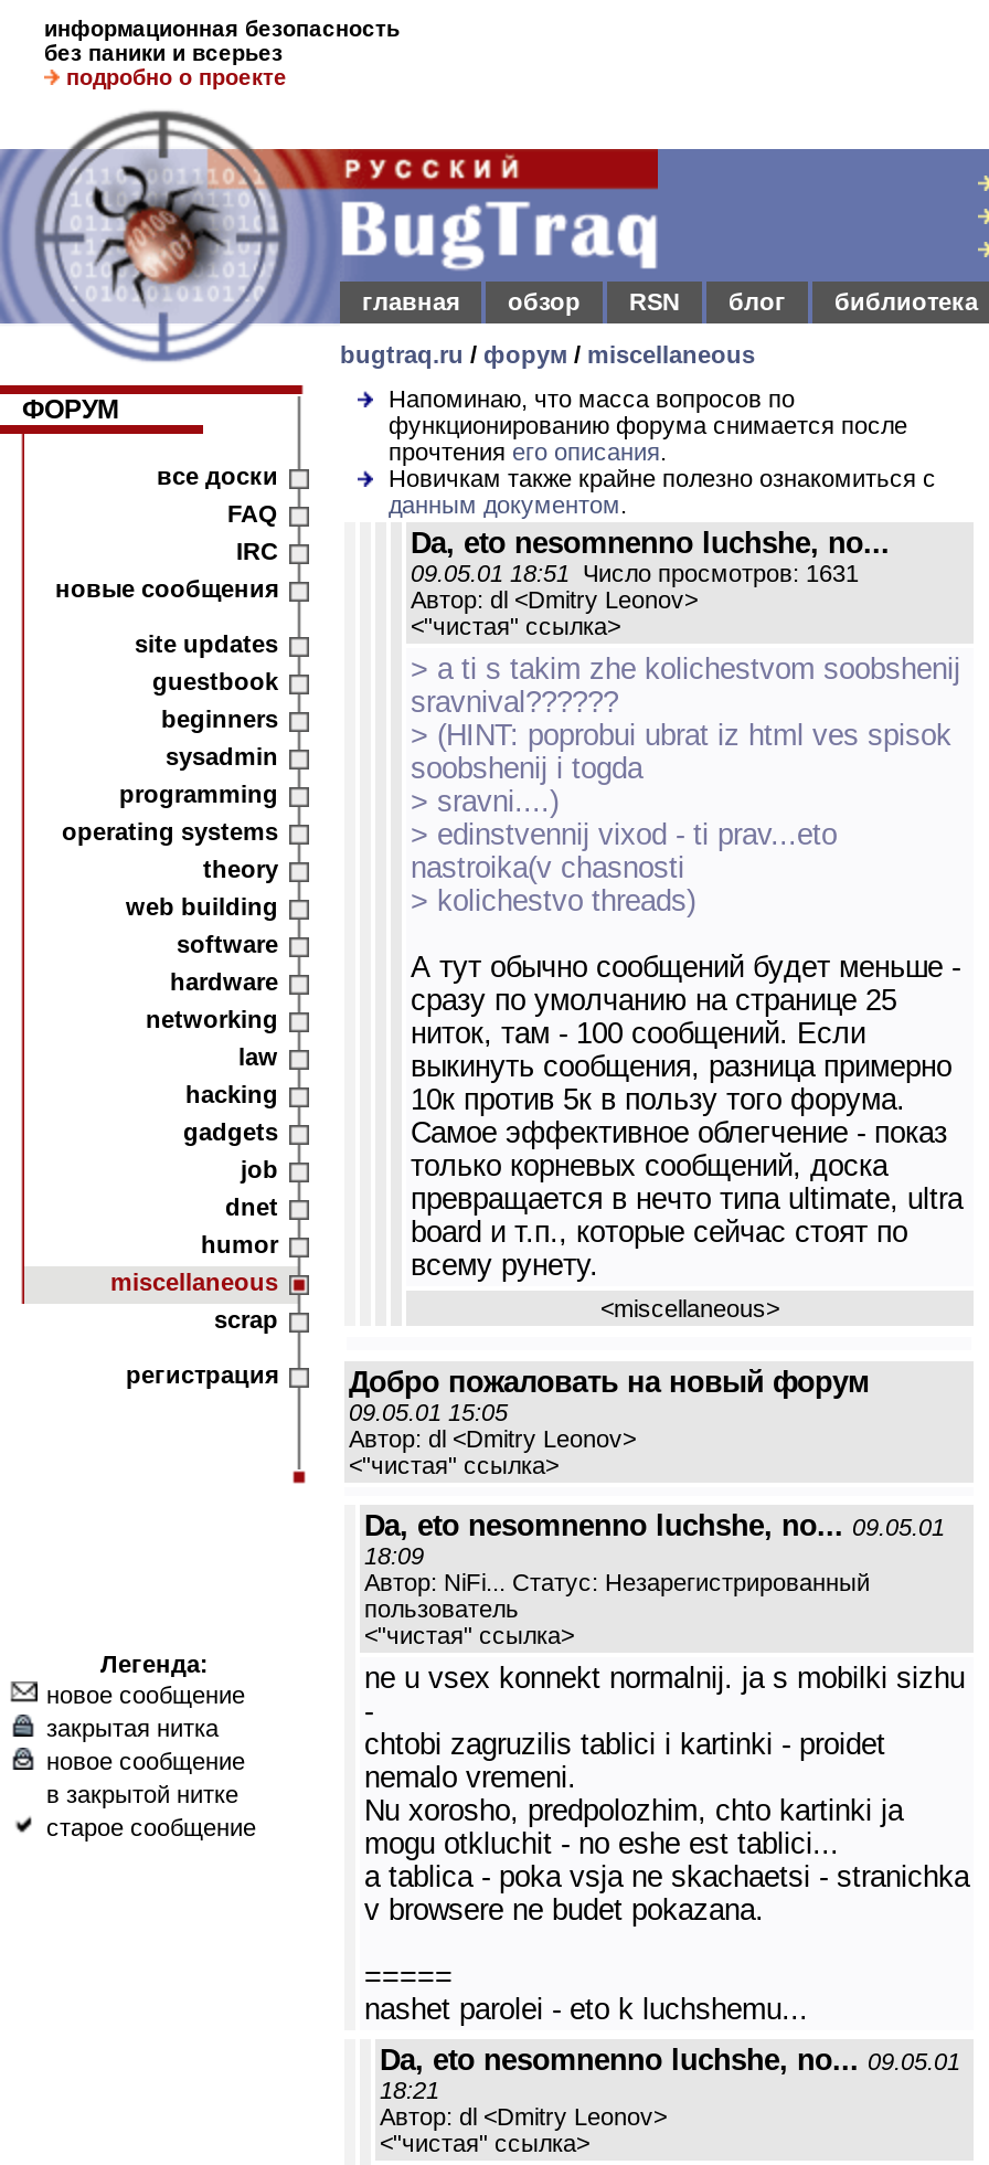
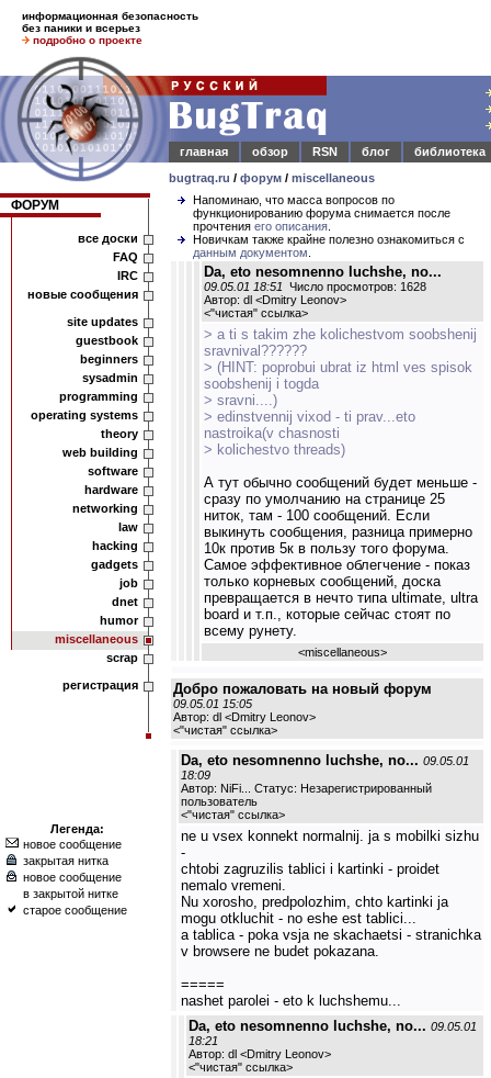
[411,560,859,586] 09.05.01 18:51 Число просмотров: 1631 -> [204,280,426,293] 09.05.01 18:51 Число просмотров: 1628

